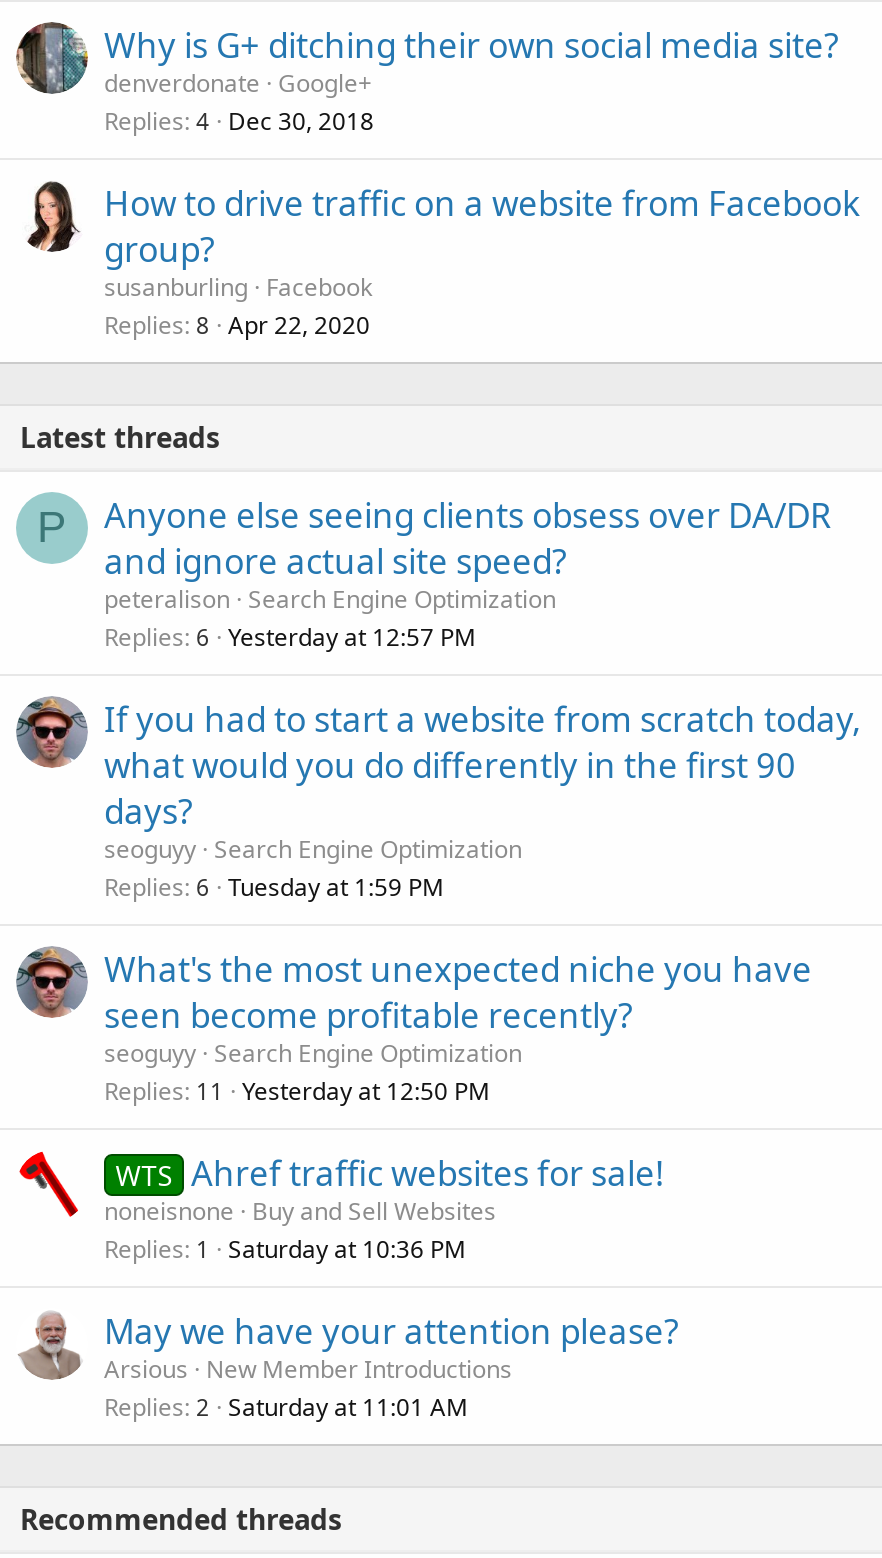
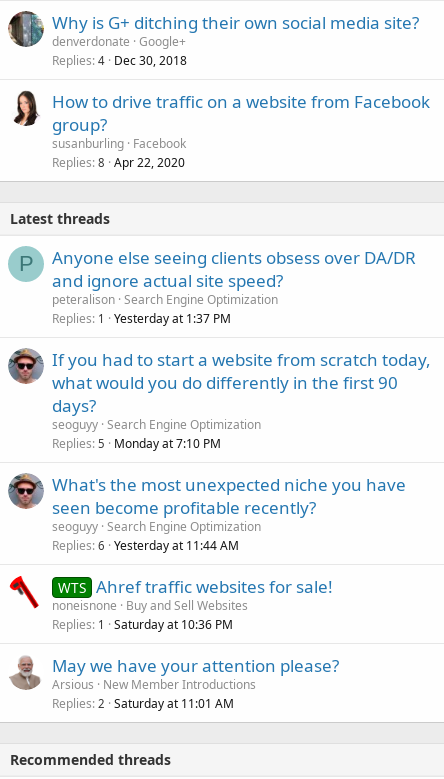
[104,620,476,654] Replies 6 Yesterday at 12:57 PM -> [52,310,231,327] Replies 1 Yesterday at 1:37 PM
[104,870,444,904] Replies 6 Tuesday at 1:59 PM -> [52,435,221,452] Replies 5 Monday at 7:10 PM
[104,1074,490,1108] Replies 11 Yesterday at 12:50 PM -> [52,537,239,554] Replies 6 Yesterday at 11:44 AM

